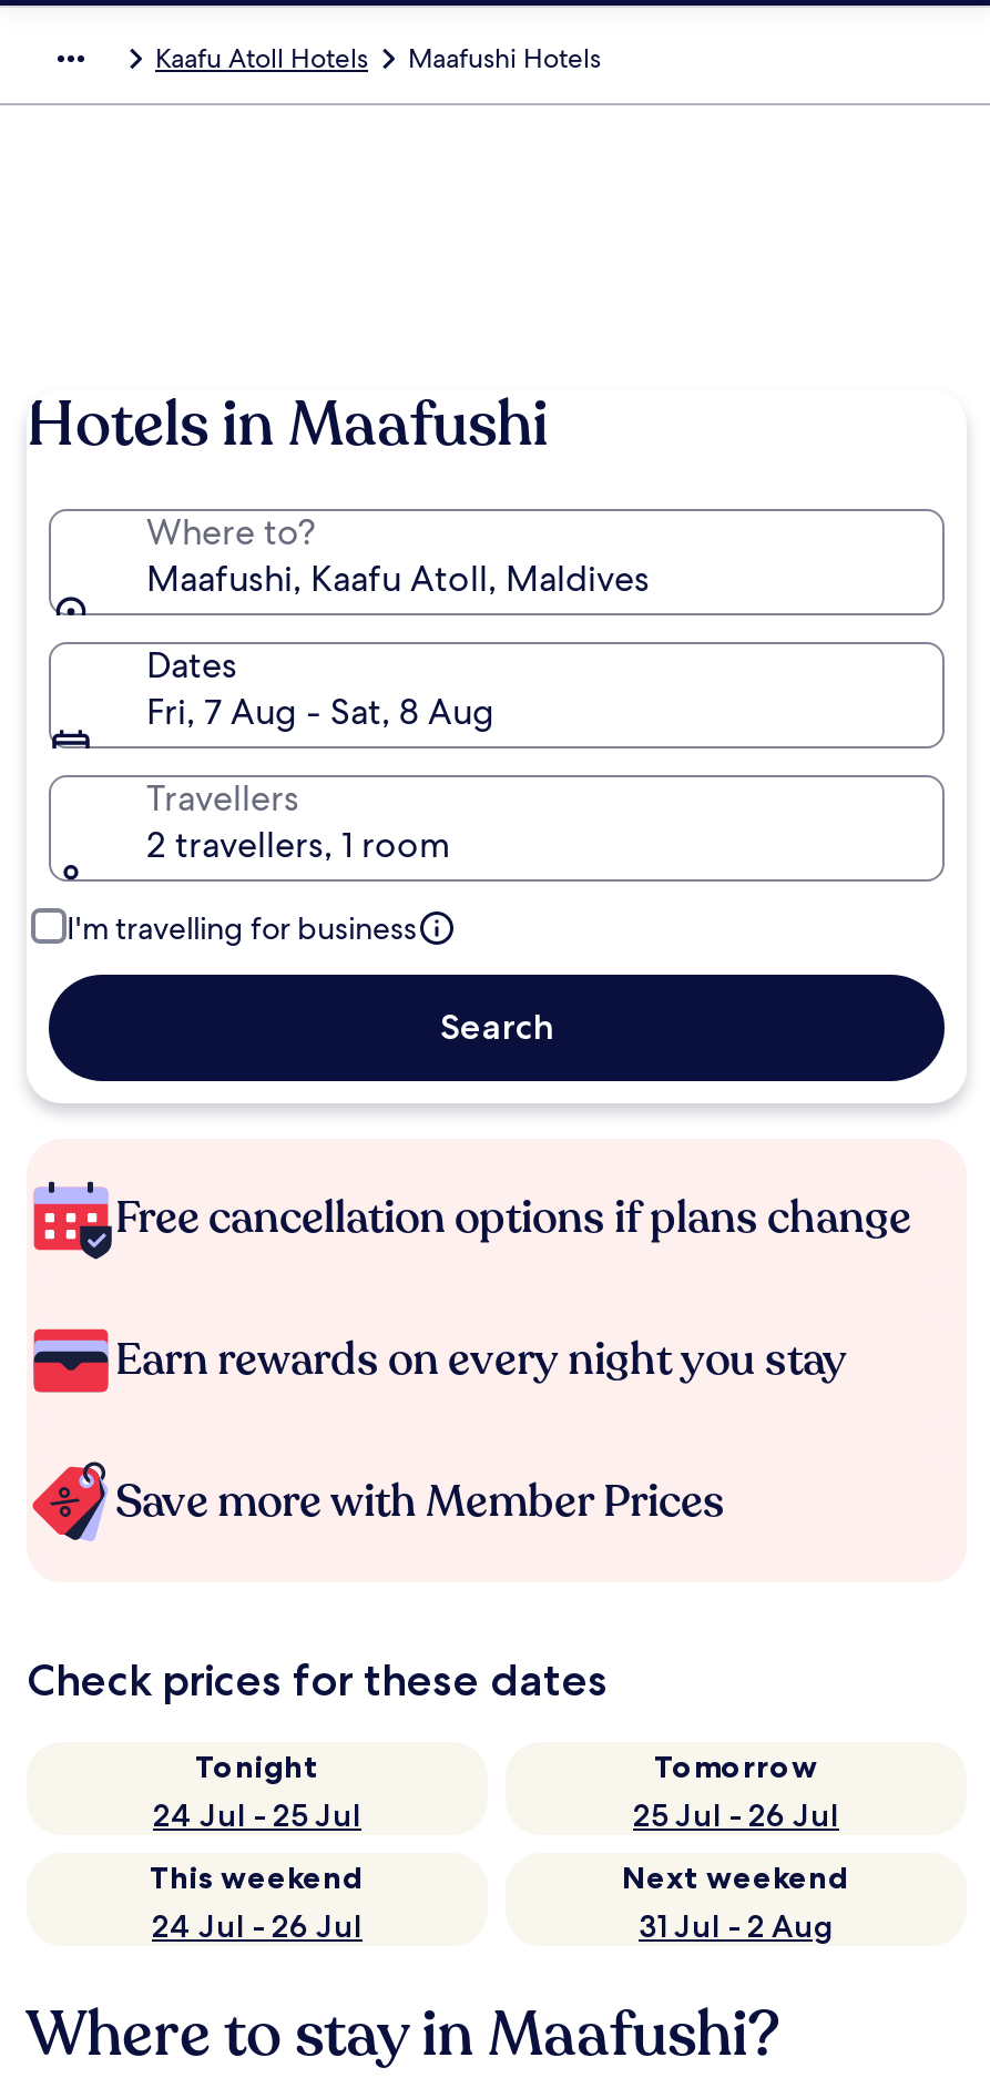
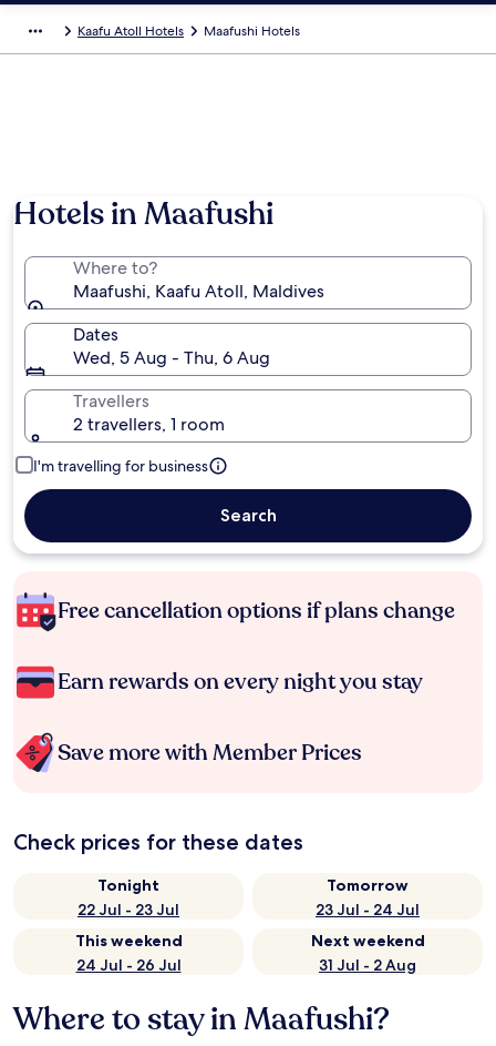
[146,689,494,735] Fri, 7 Aug - Sat, 8 Aug -> [73,346,270,369] Wed, 5 Aug - Thu, 6 Aug
[153,1795,361,1835] 24 Jul - 25 Jul -> [77,900,179,920] 22 Jul - 23 Jul
[633,1795,839,1835] 25 Jul - 26 Jul -> [316,900,420,920] 23 Jul - 24 Jul

